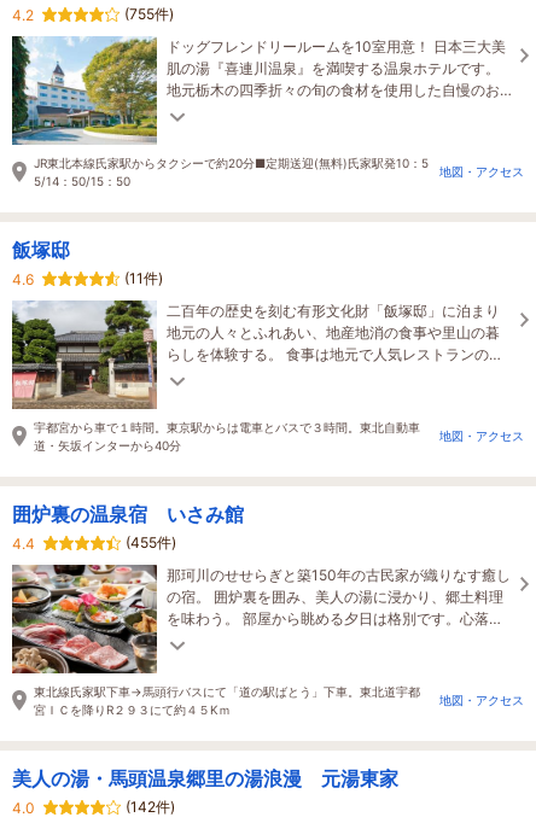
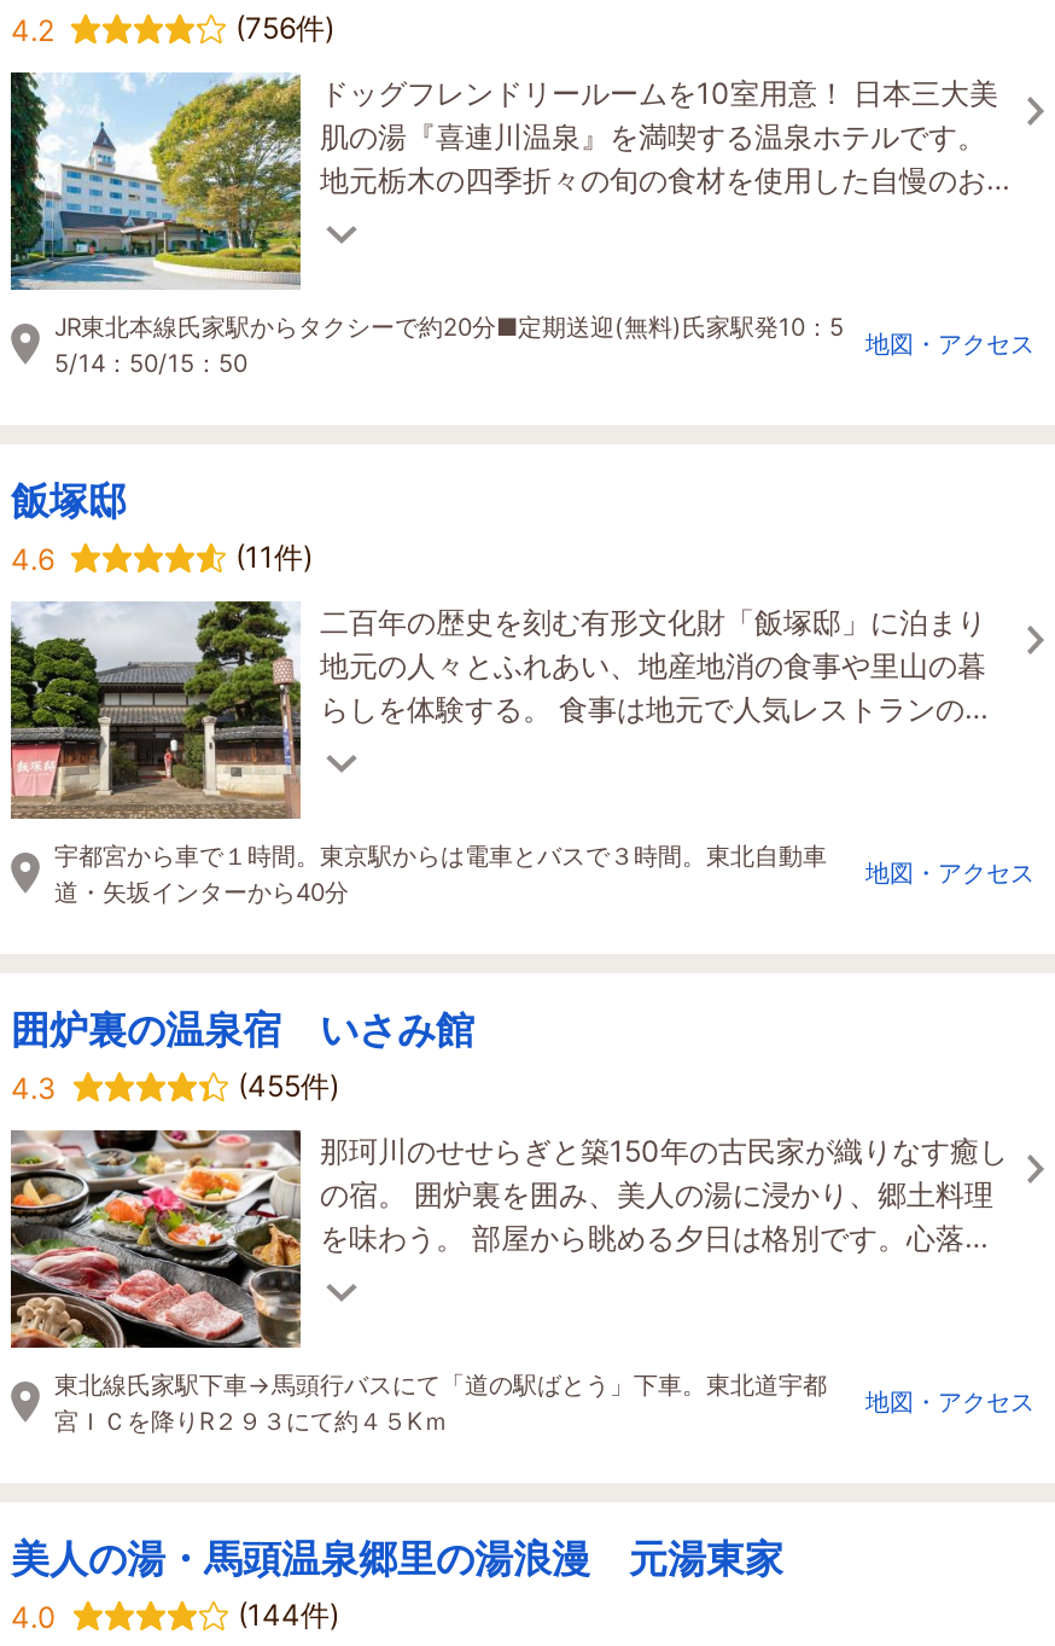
[124,4,174,23] (755件) -> [235,9,334,45] (756件)
[12,534,39,552] 4.4 -> [11,1069,64,1105] 4.3
[126,797,175,815] (142件) -> [238,1596,339,1632] (144件)

